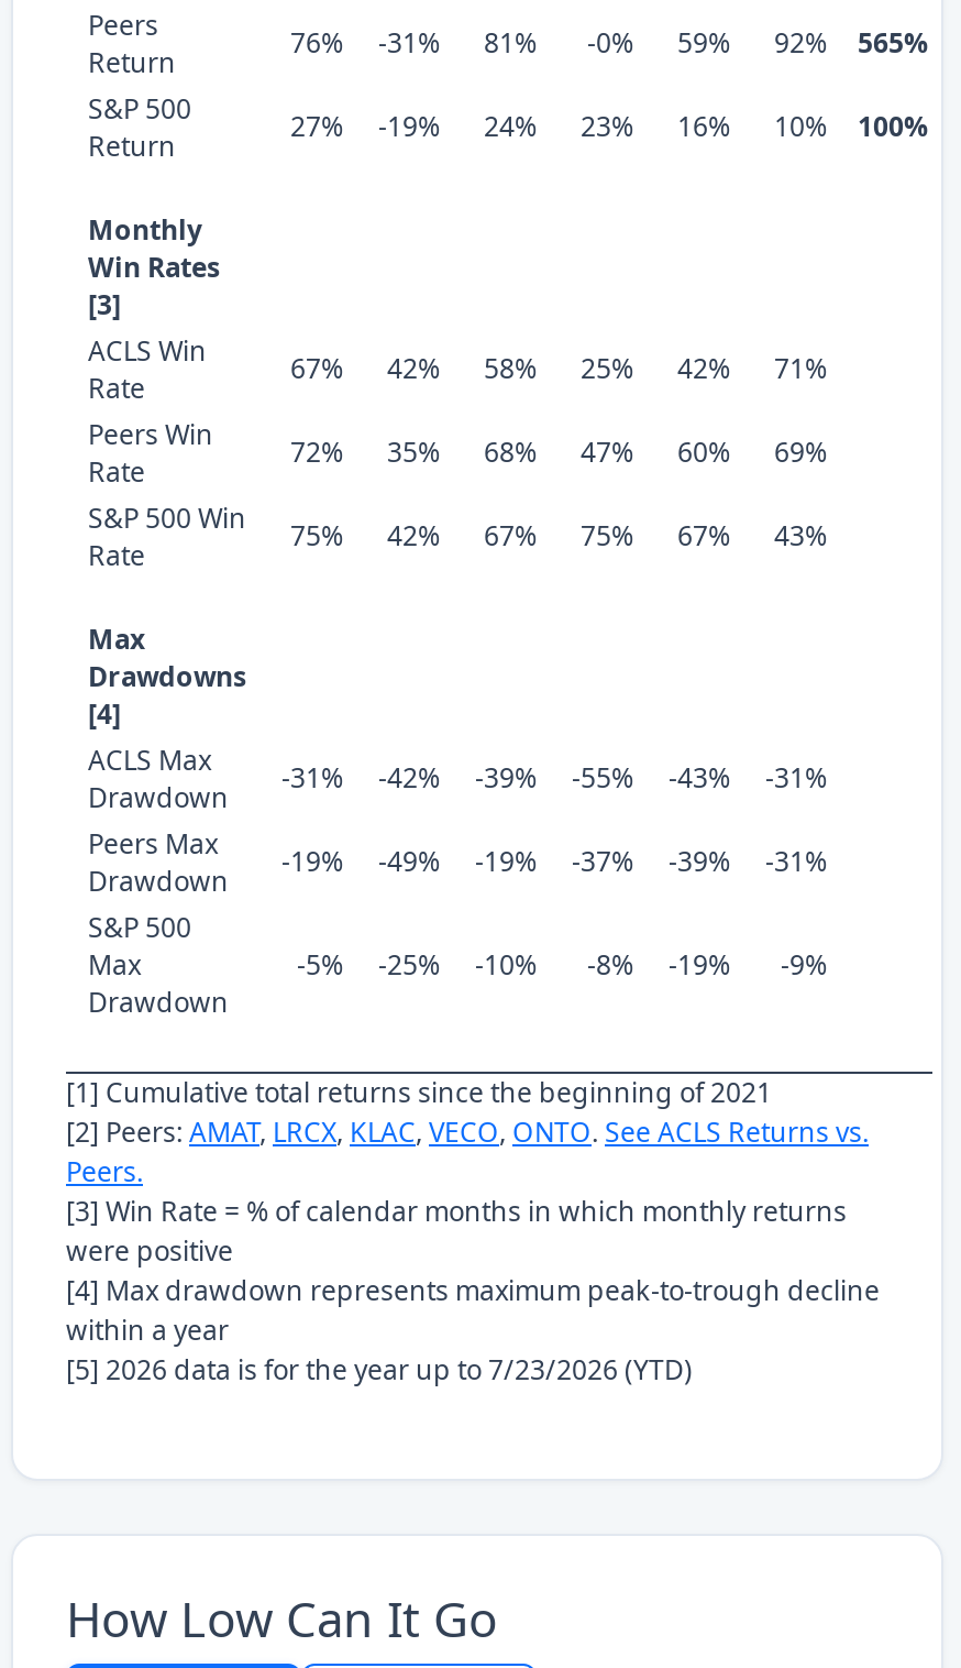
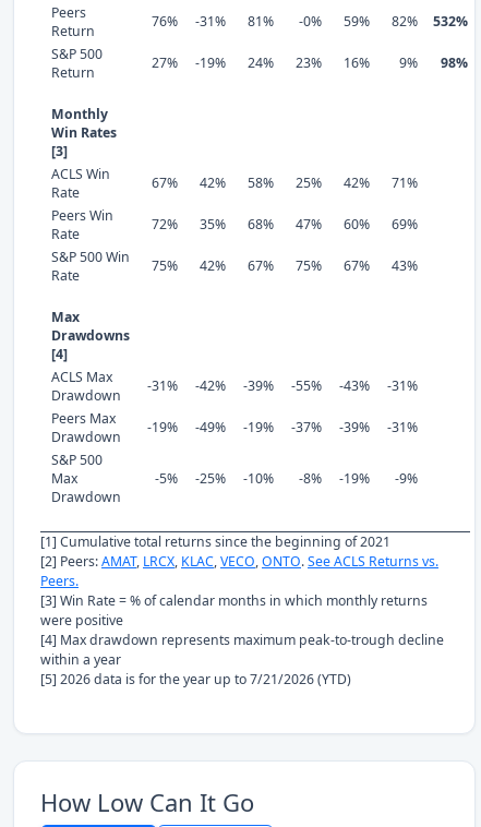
[774,24,827,62] 92% -> [392,12,418,31] 82%
[858,24,928,62] 565% -> [433,12,468,31] 532%
[774,108,827,145] 10% -> [399,53,418,72] 9%
[858,108,928,145] 100% -> [441,53,468,72] 98%
[66,1351,693,1389] [5] 2026 data is for the year up to 7/23/2026 (YTD) -> [40,670,351,688] [5] 2026 data is for the year up to 7/21/2026 (YTD)

